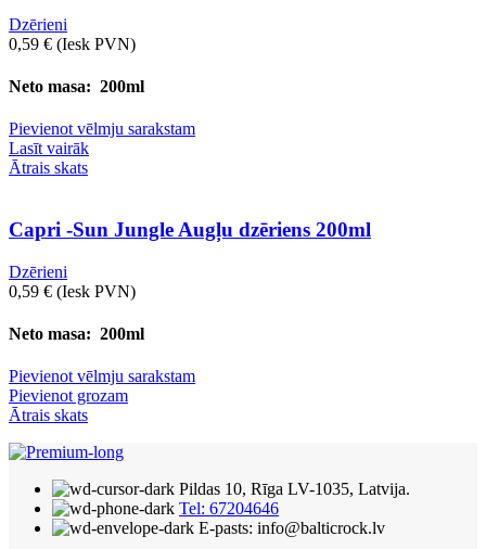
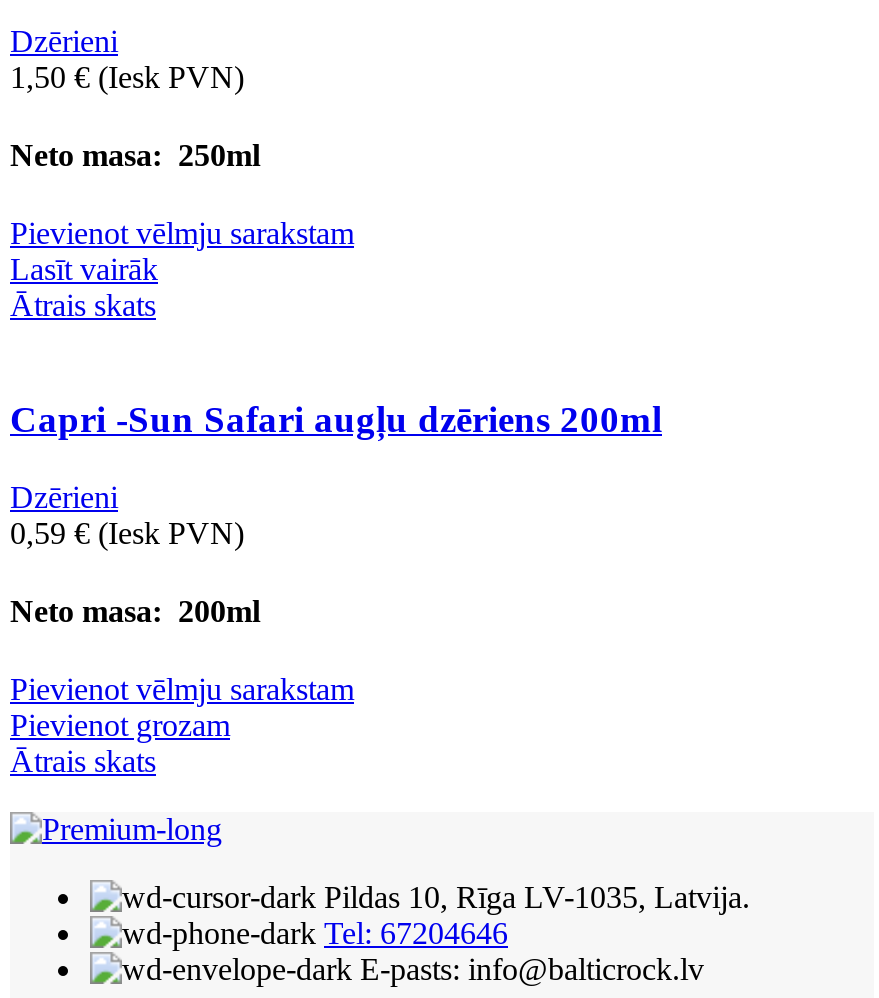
[9,34,136,53] 0,59 €(Iesk PVN) -> [10,59,244,93] 1,50 €(Iesk PVN)
[9,77,144,95] Neto masa: 200ml -> [10,138,260,172] Neto masa: 250ml
[9,218,371,241] Capri -Sun Jungle Augļu dzēriens 200ml -> [10,398,662,440] Capri -Sun Safari augļu dzēriens 200ml

